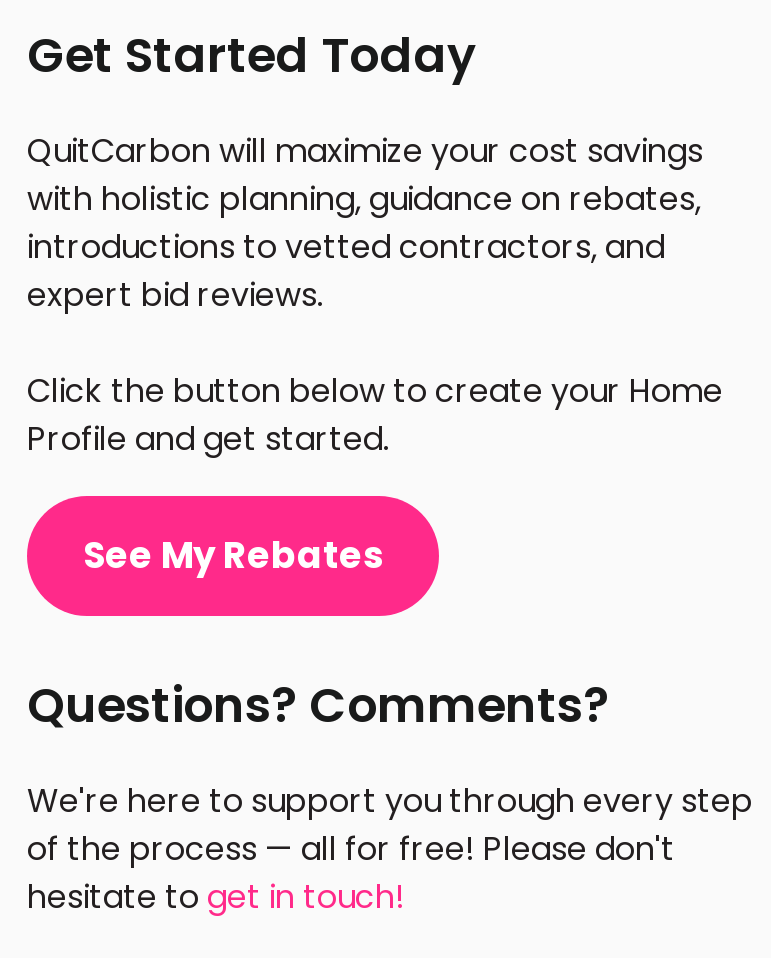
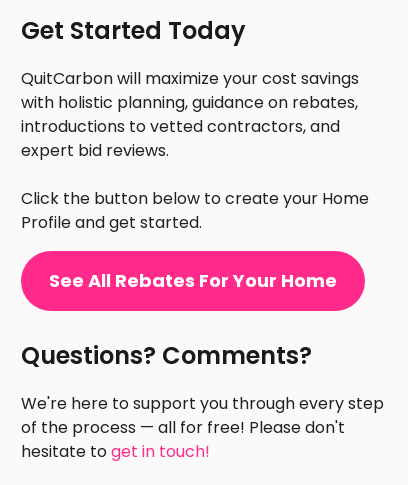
[83,530,383,580] See My Rebates -> [49,268,337,293] See All Rebates For Your Home

